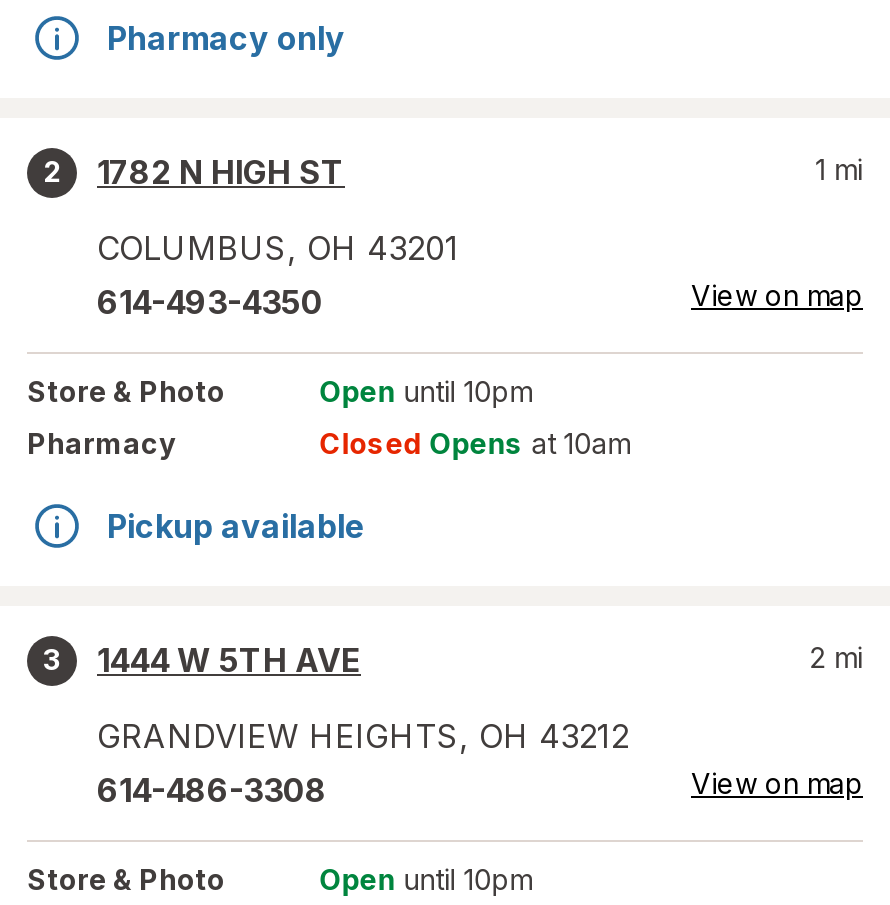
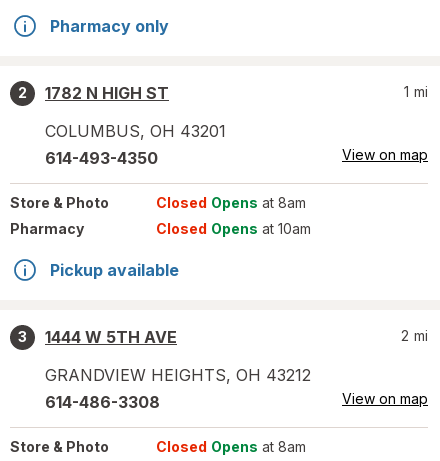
[320,374,532,408] Open until 10pm -> [156,194,306,211] Closed Opens at 8am
[320,862,532,896] Open until 10pm -> [156,438,306,455] Closed Opens at 8am

